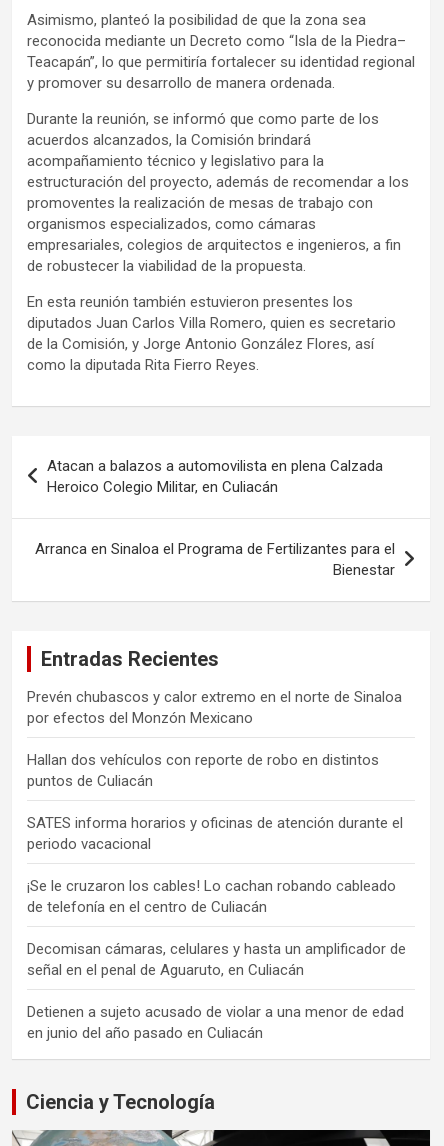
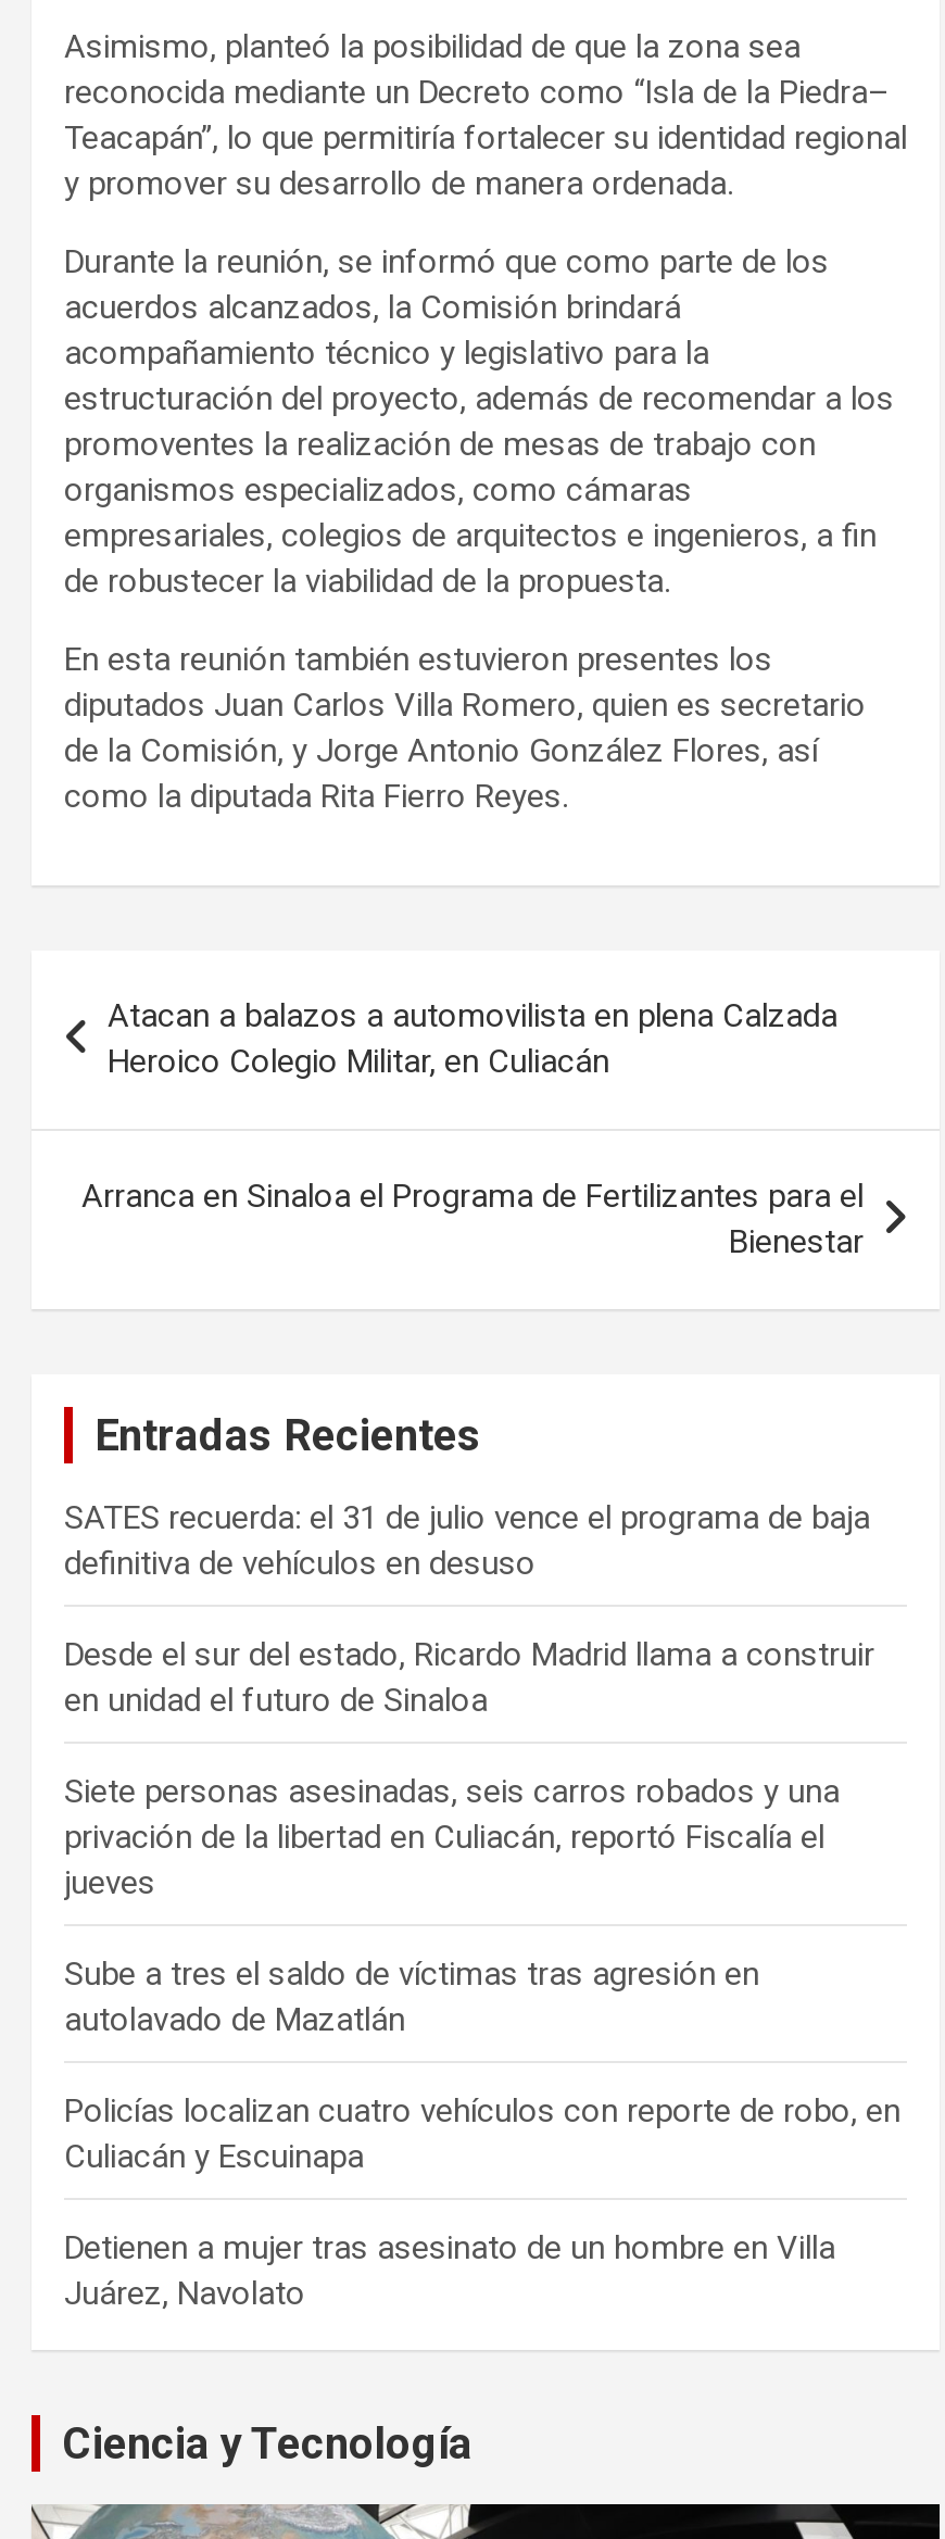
[27,688,402,727] Prevén chubascos y calor extremo en el norte de Sinaloa | por efectos del Monzón Mexicano -> [64,1498,870,1583] SATES recuerda: el 31 de julio vence el programa de baja | definitiva de vehículos en desuso
[27,751,379,790] Hallan dos vehículos con reporte de robo en distintos | puntos de Culiacán -> [64,1635,874,1719] Desde el sur del estado, Ricardo Madrid llama a construir | en unidad el futuro de Sinaloa
[27,814,403,853] SATES informa horarios y oficinas de atención durante el | periodo vacacional -> [64,1772,840,1902] Siete personas asesinadas, seis carros robados y una | privación de la libertad en Culiacán, reportó Fiscalía el | jueves
[27,877,396,916] ¡Se le cruzaron los cables! Lo cachan robando cableado | de telefonía en el centro de Culiacán -> [64,1954,759,2039] Sube a tres el saldo de víctimas tras agresión en | autolavado de Mazatlán
[27,940,406,979] Decomisan cámaras, celulares y hasta un amplificador de | señal en el penal de Aguaruto, en Culiacán -> [64,2091,900,2176] Policías localizan cuatro vehículos con reporte de robo, en | Culiacán y Escuinapa
[27,1003,404,1042] Detienen a sujeto acusado de violar a una menor de edad | en junio del año pasado en Culiacán -> [64,2228,835,2313] Detienen a mujer tras asesinato de un hombre en Villa | Juárez, Navolato

